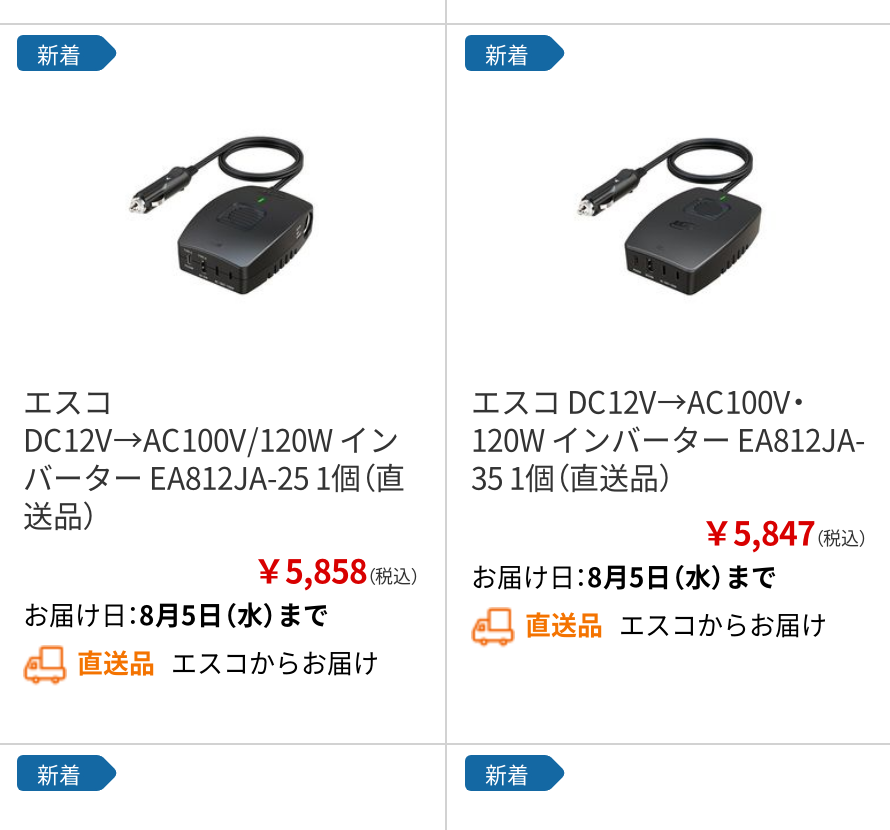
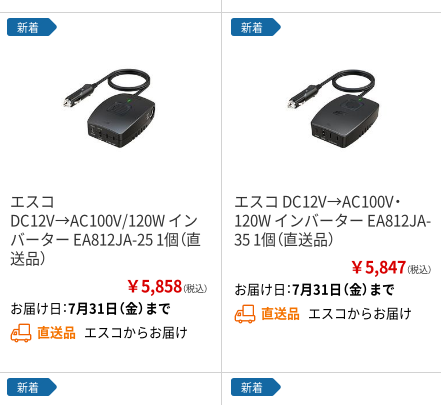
[471,557,777,595] お届け日：8月5日（水）まで -> [234,279,395,298] お届け日：7月31日（金）まで
[23,595,329,633] お届け日：8月5日（水）まで -> [10,298,171,317] お届け日：7月31日（金）まで

